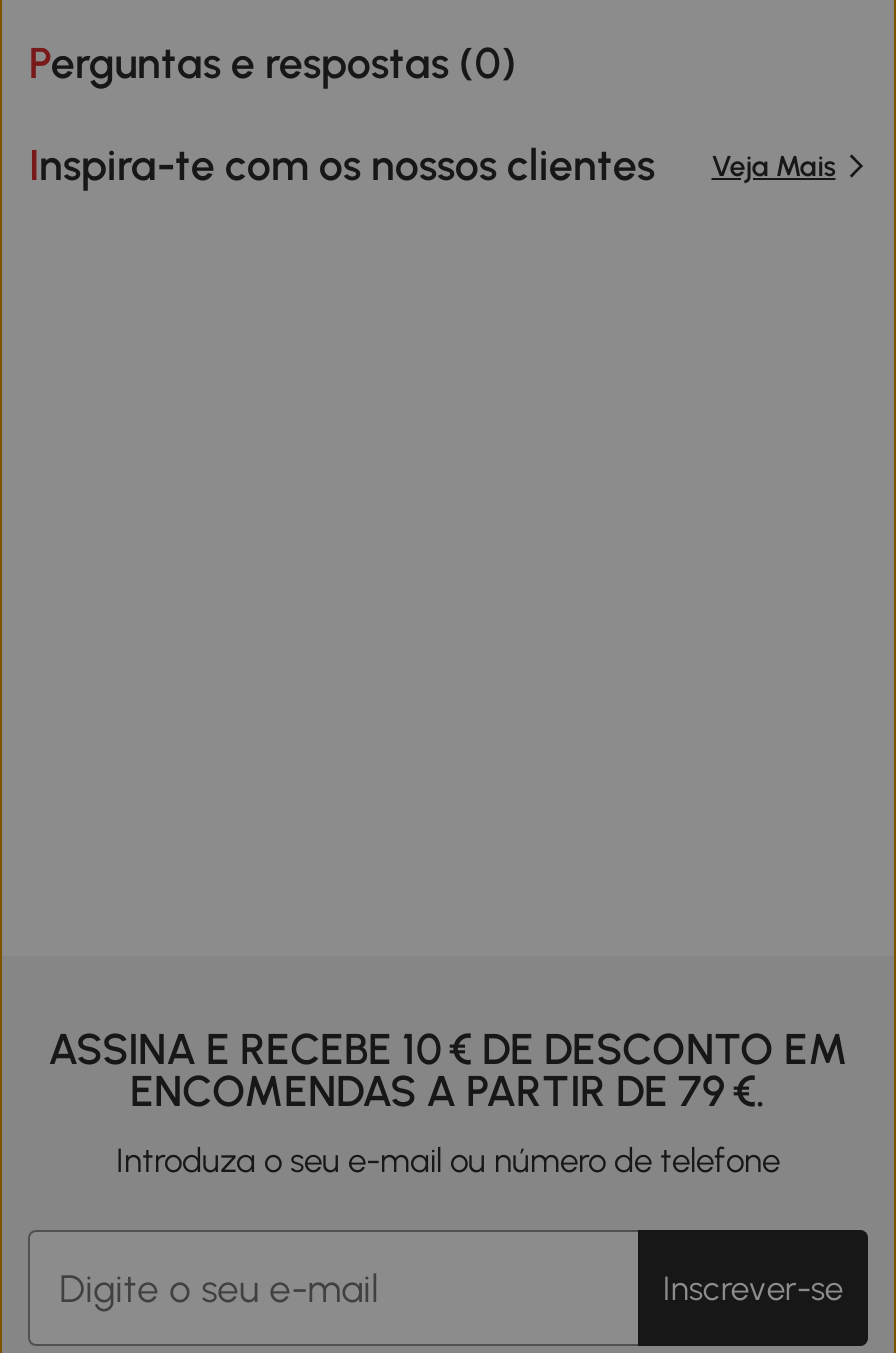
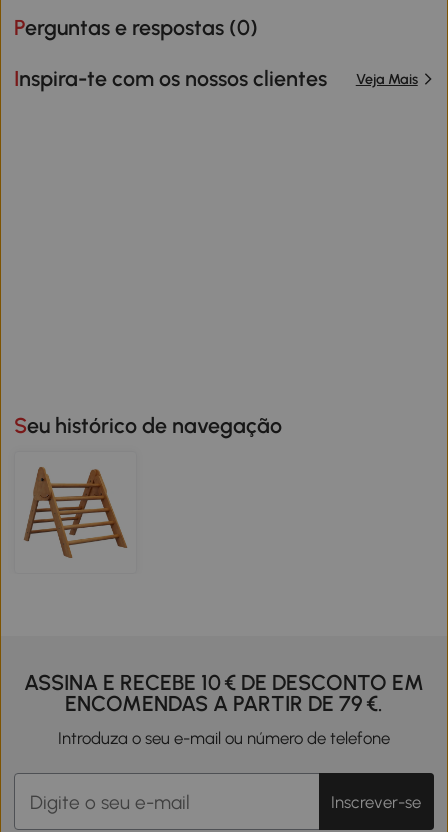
none -> [23,466,127,559] [image]
none -> [27,413,282,438] Seu histórico de navegação

